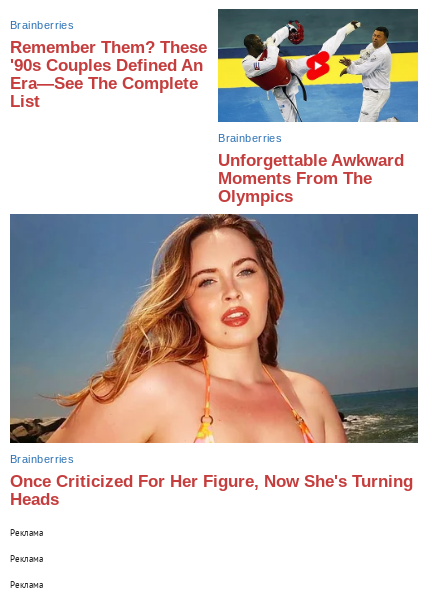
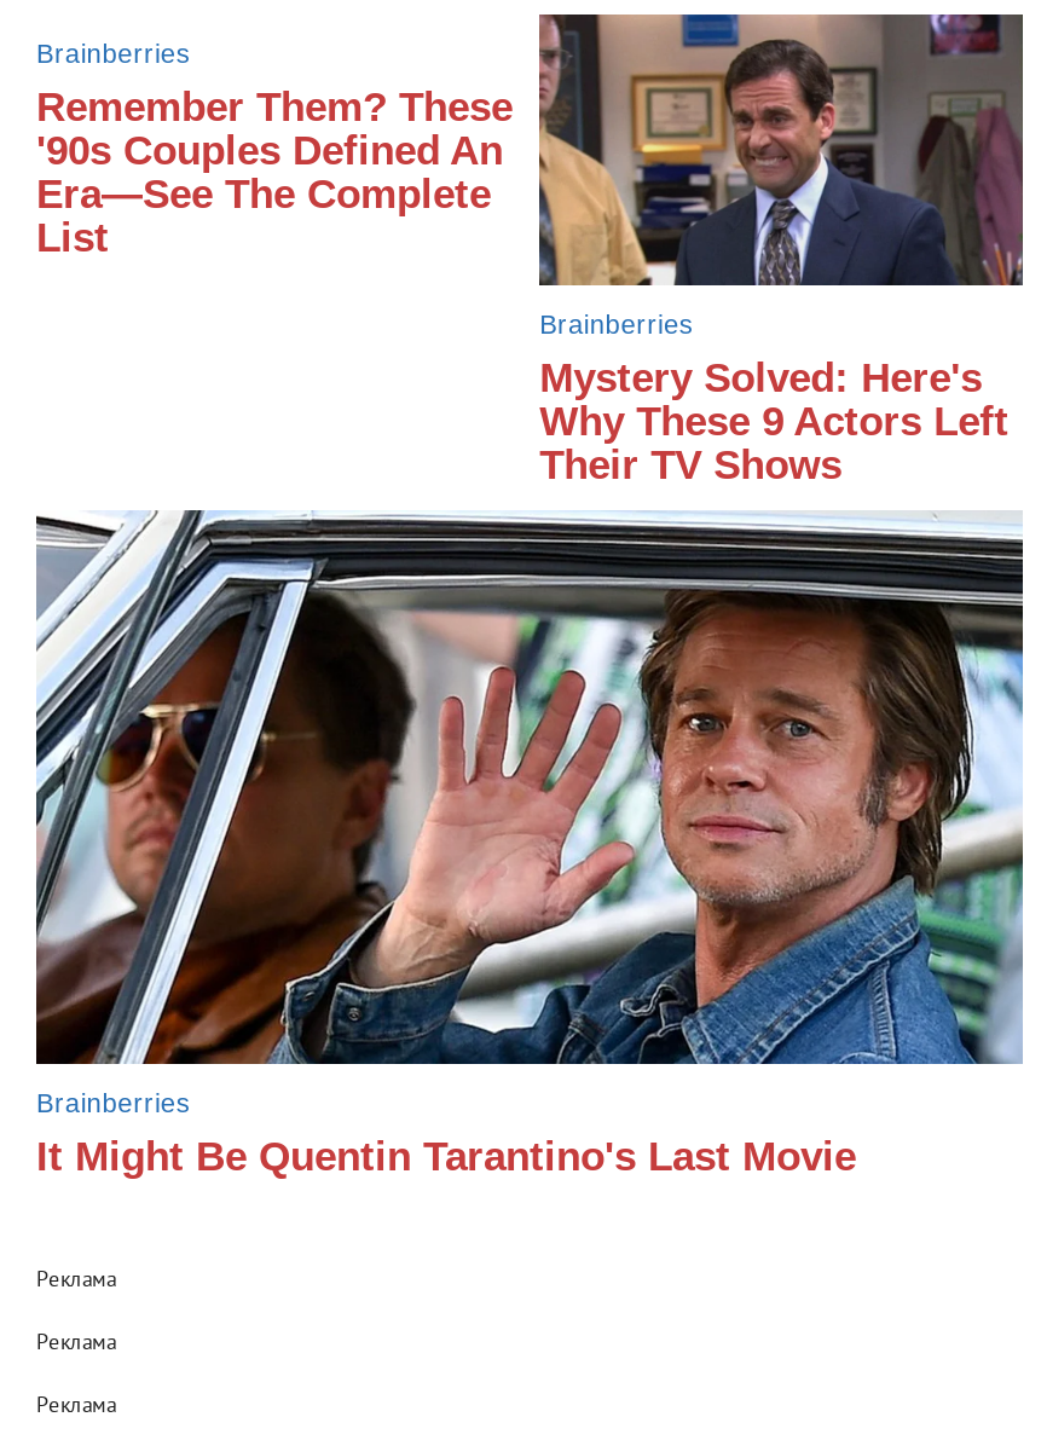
[217,8,419,206] [image] | Unforgettable Awkward | Moments From The | Olympics -> [537,12,1025,490] [image] | Mystery Solved: Here's | Why These 9 Actors Left | Their TV Shows
[9,213,419,509] [image] | Once Criticized For Her Figure, Now She's Turning | Heads -> [34,508,1025,1181] [image] | It Might Be Quentin Tarantino's Last Movie

